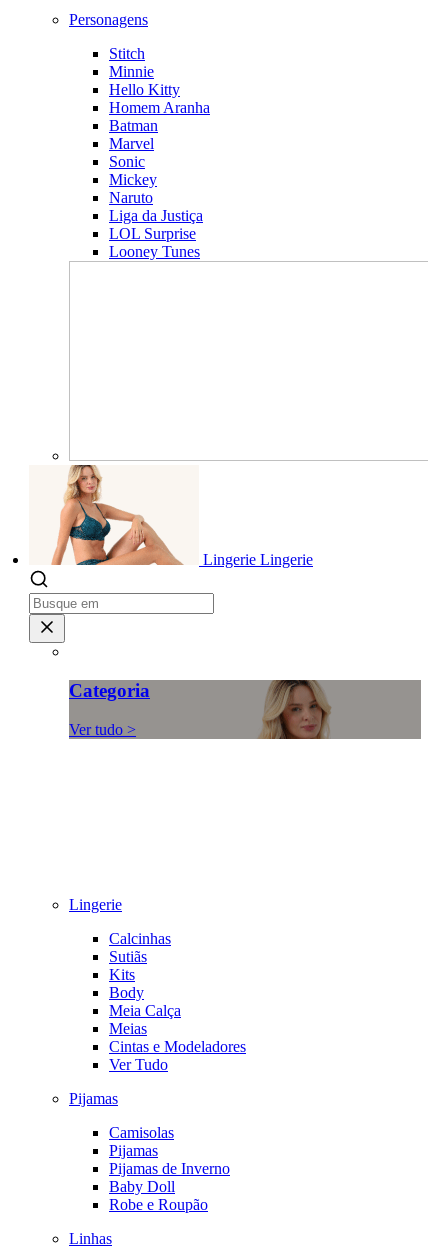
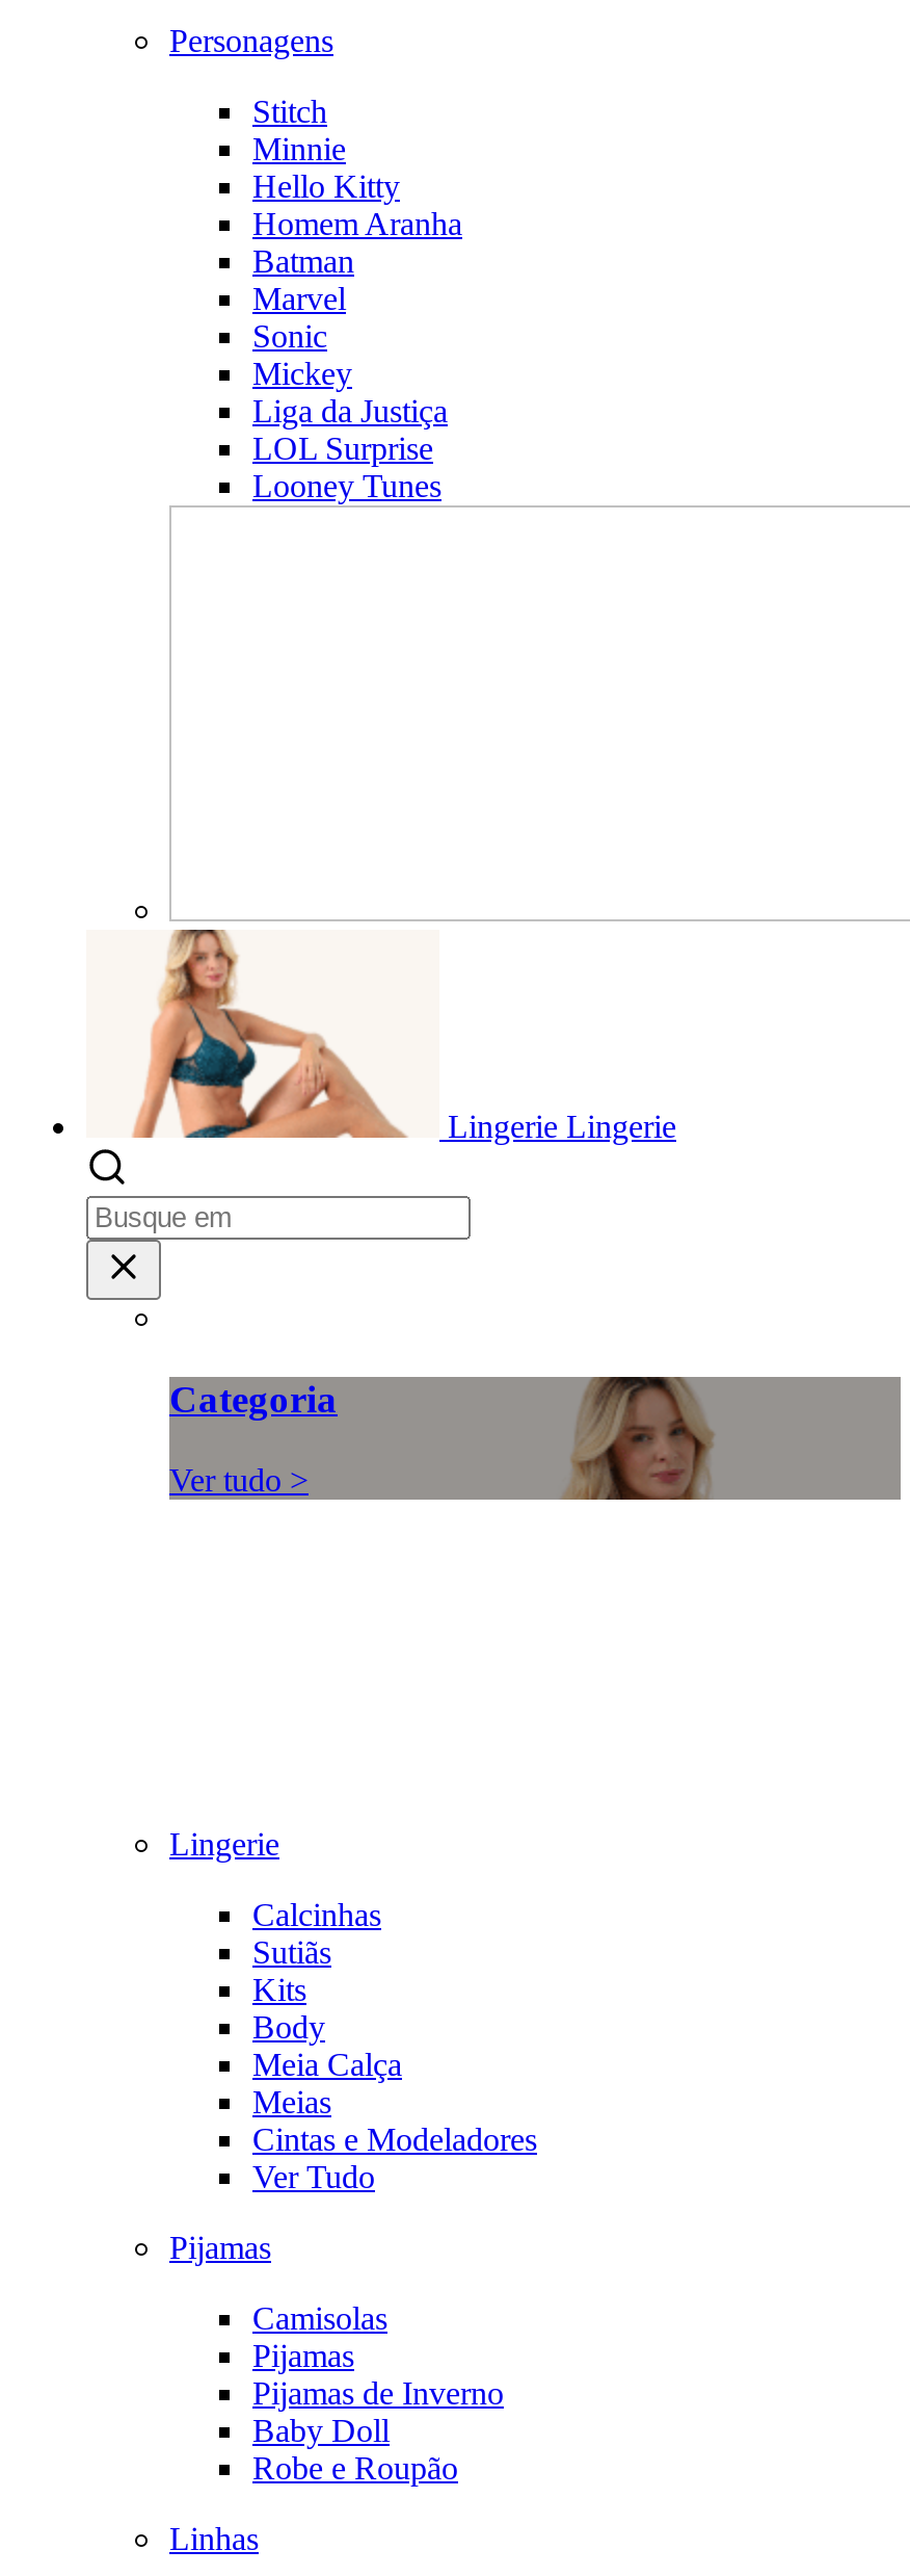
[109,189,153,206] Naruto -> none

